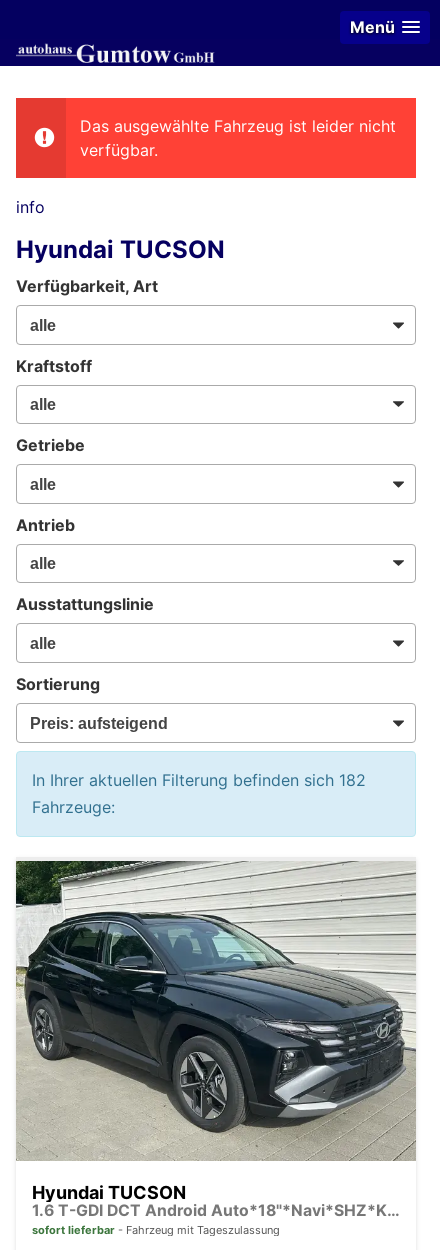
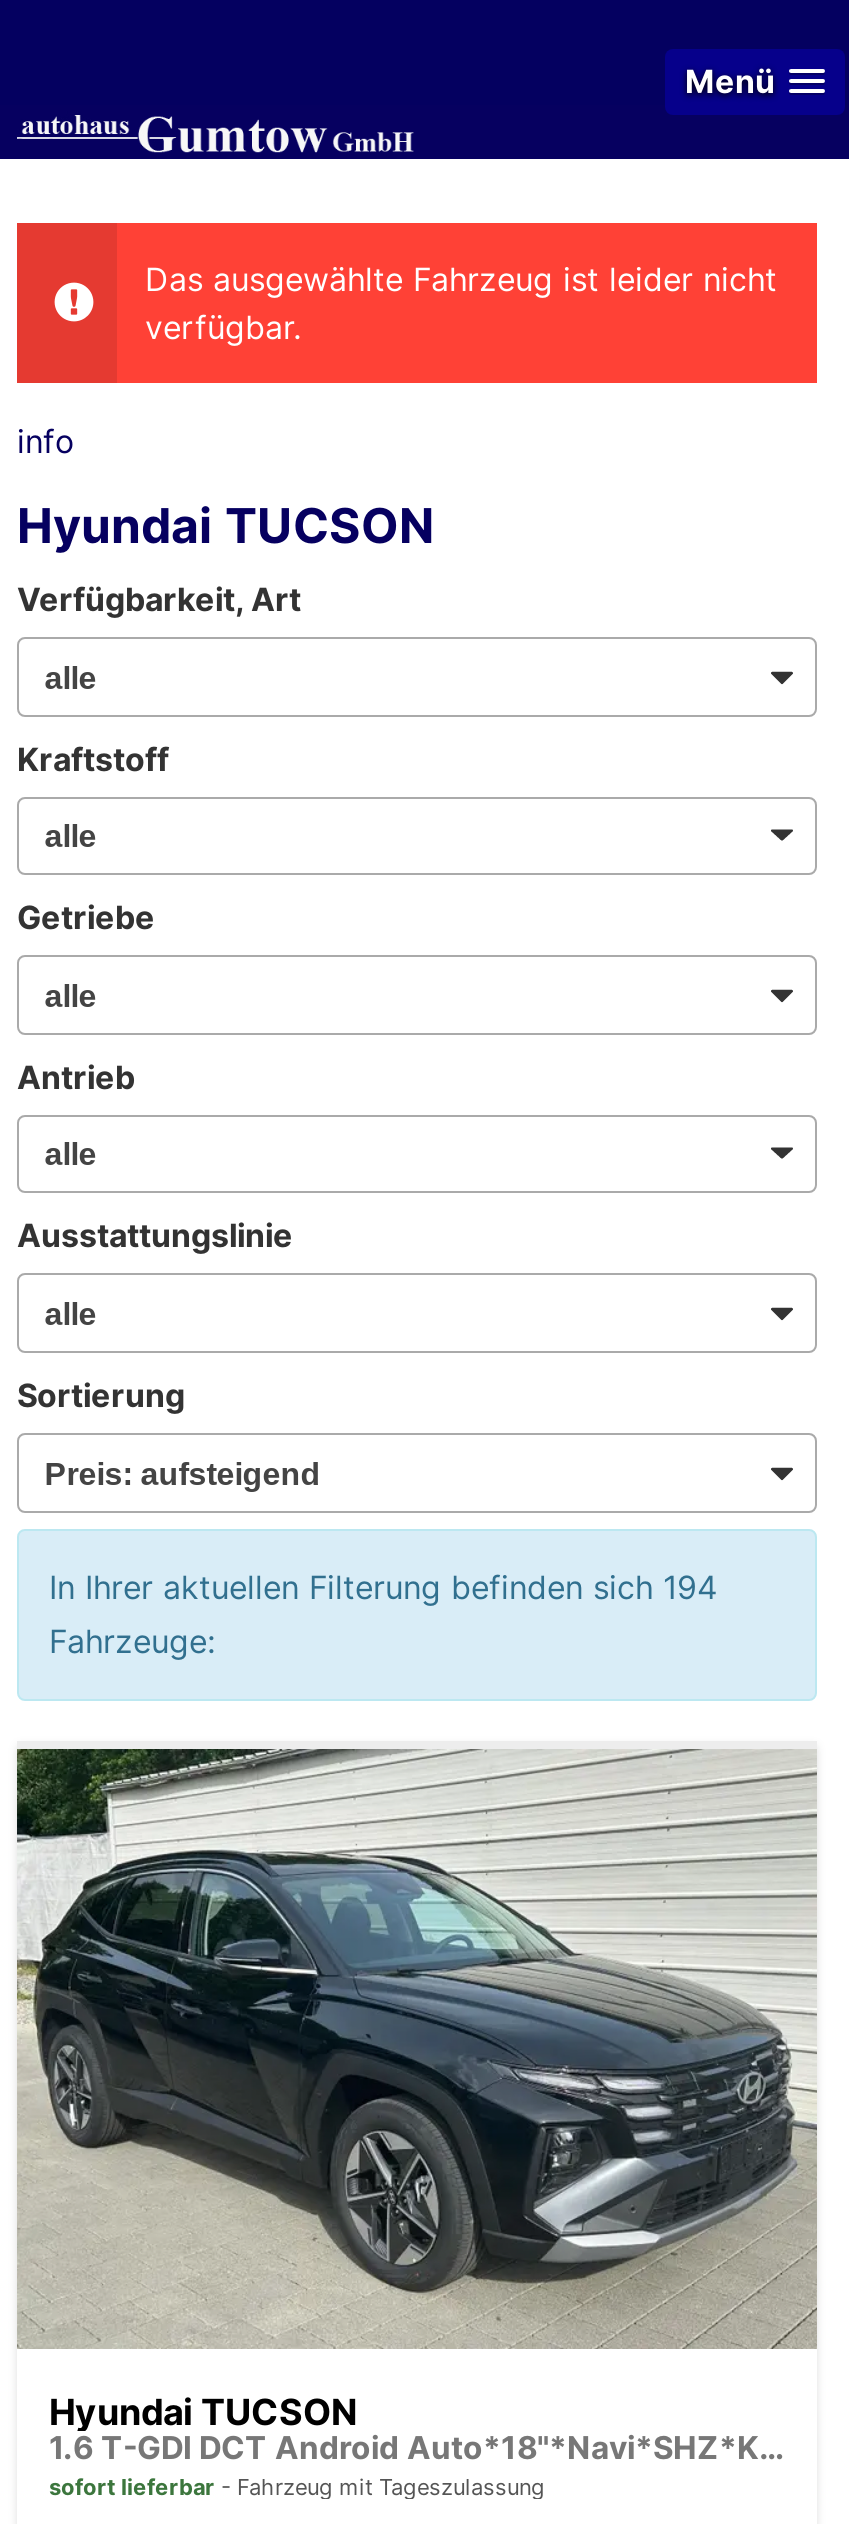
[32,770,366,790] In Ihrer aktuellen Filterung befinden sich 182 -> [49,1566,717,1606] In Ihrer aktuellen Filterung befinden sich 194

